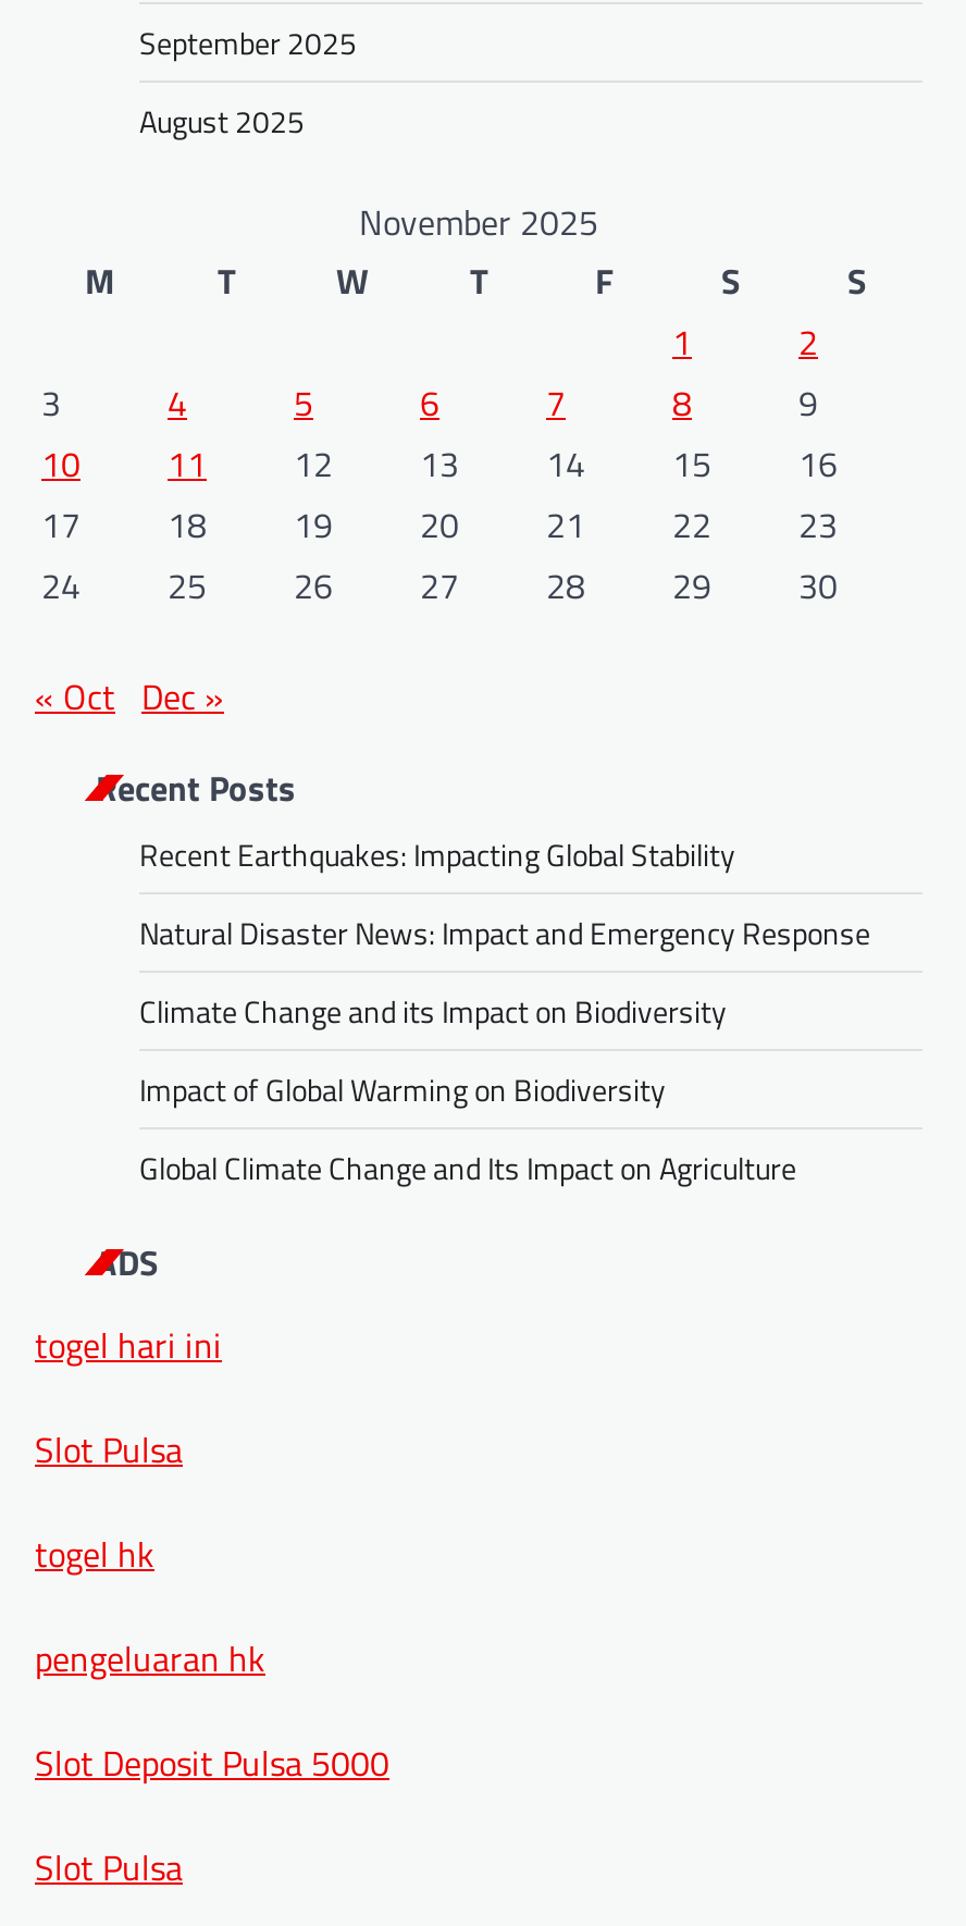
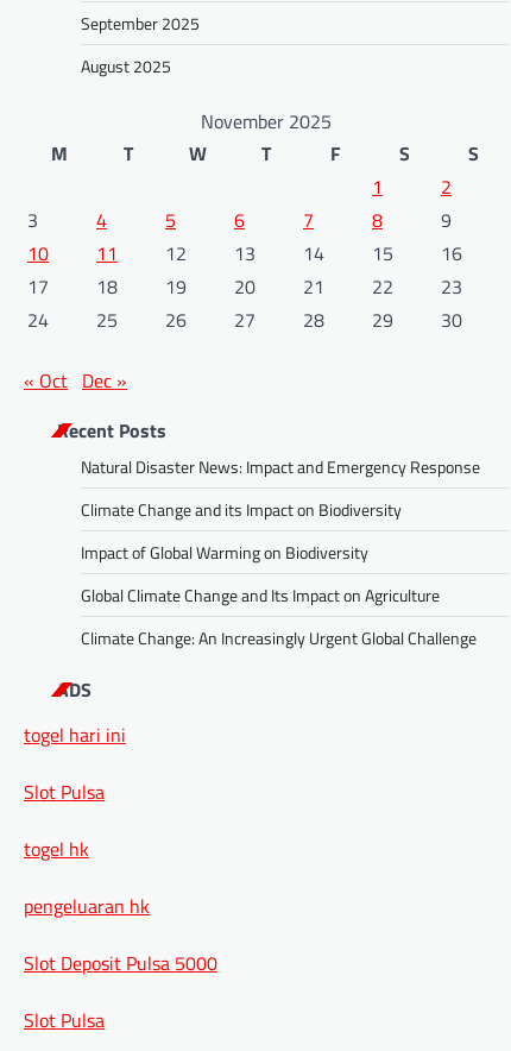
[139,831,735,877] Recent Earthquakes: Impacting Global Stability -> none
moved [139,909,870,1190] -> [81,454,480,607]: Natural Disaster News: Impact and Emergency Response | Climate Change and its Impact on Biodiversity | Impact of Global Warming on Biodiversity | Global Climate Change and Its Impact on Agriculture
none -> [81,625,477,650] Climate Change: An Increasingly Urgent Global Challenge

